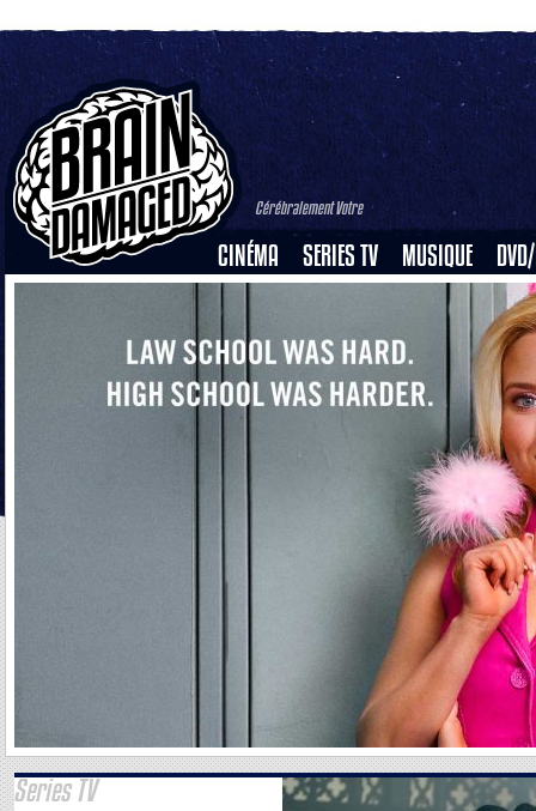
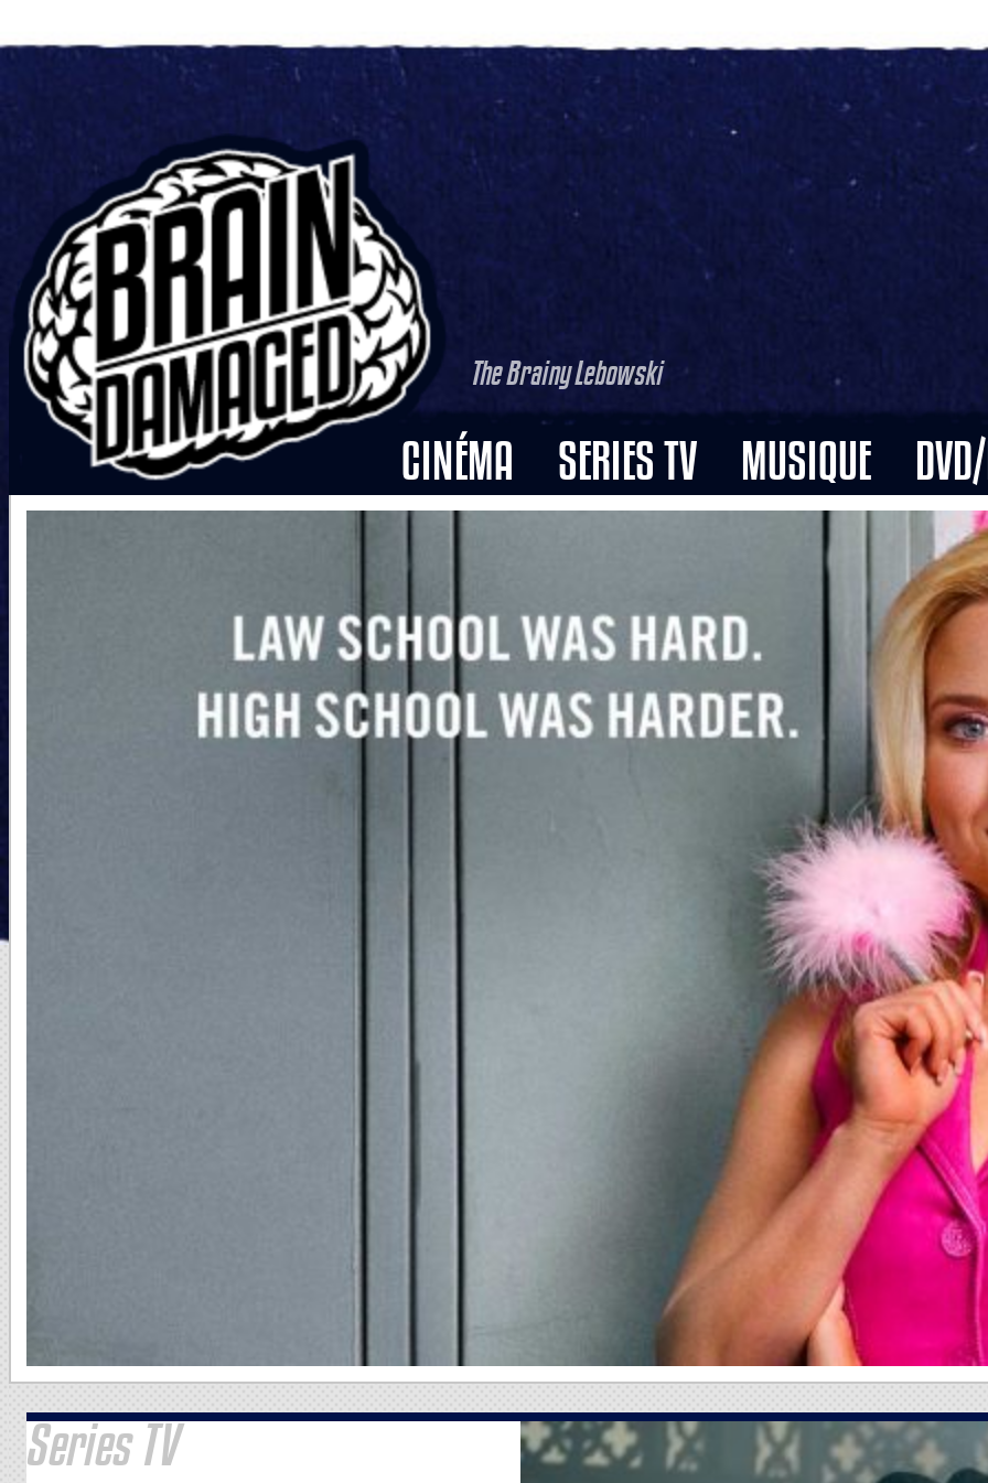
[255,198,363,218] Cérébralement Votre -> [470,354,662,391] The Brainy Lebowski

